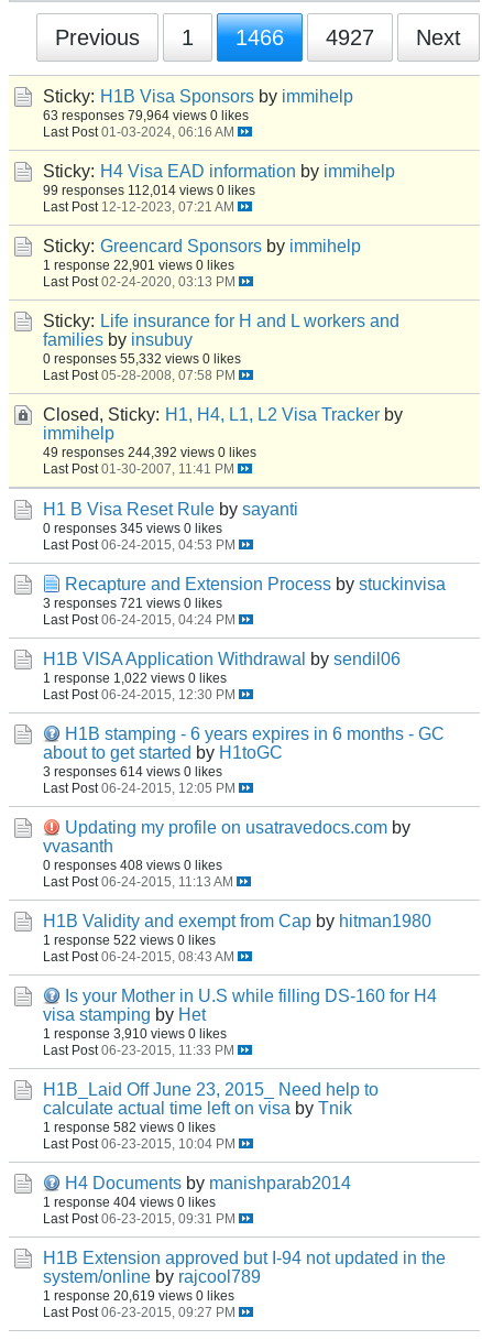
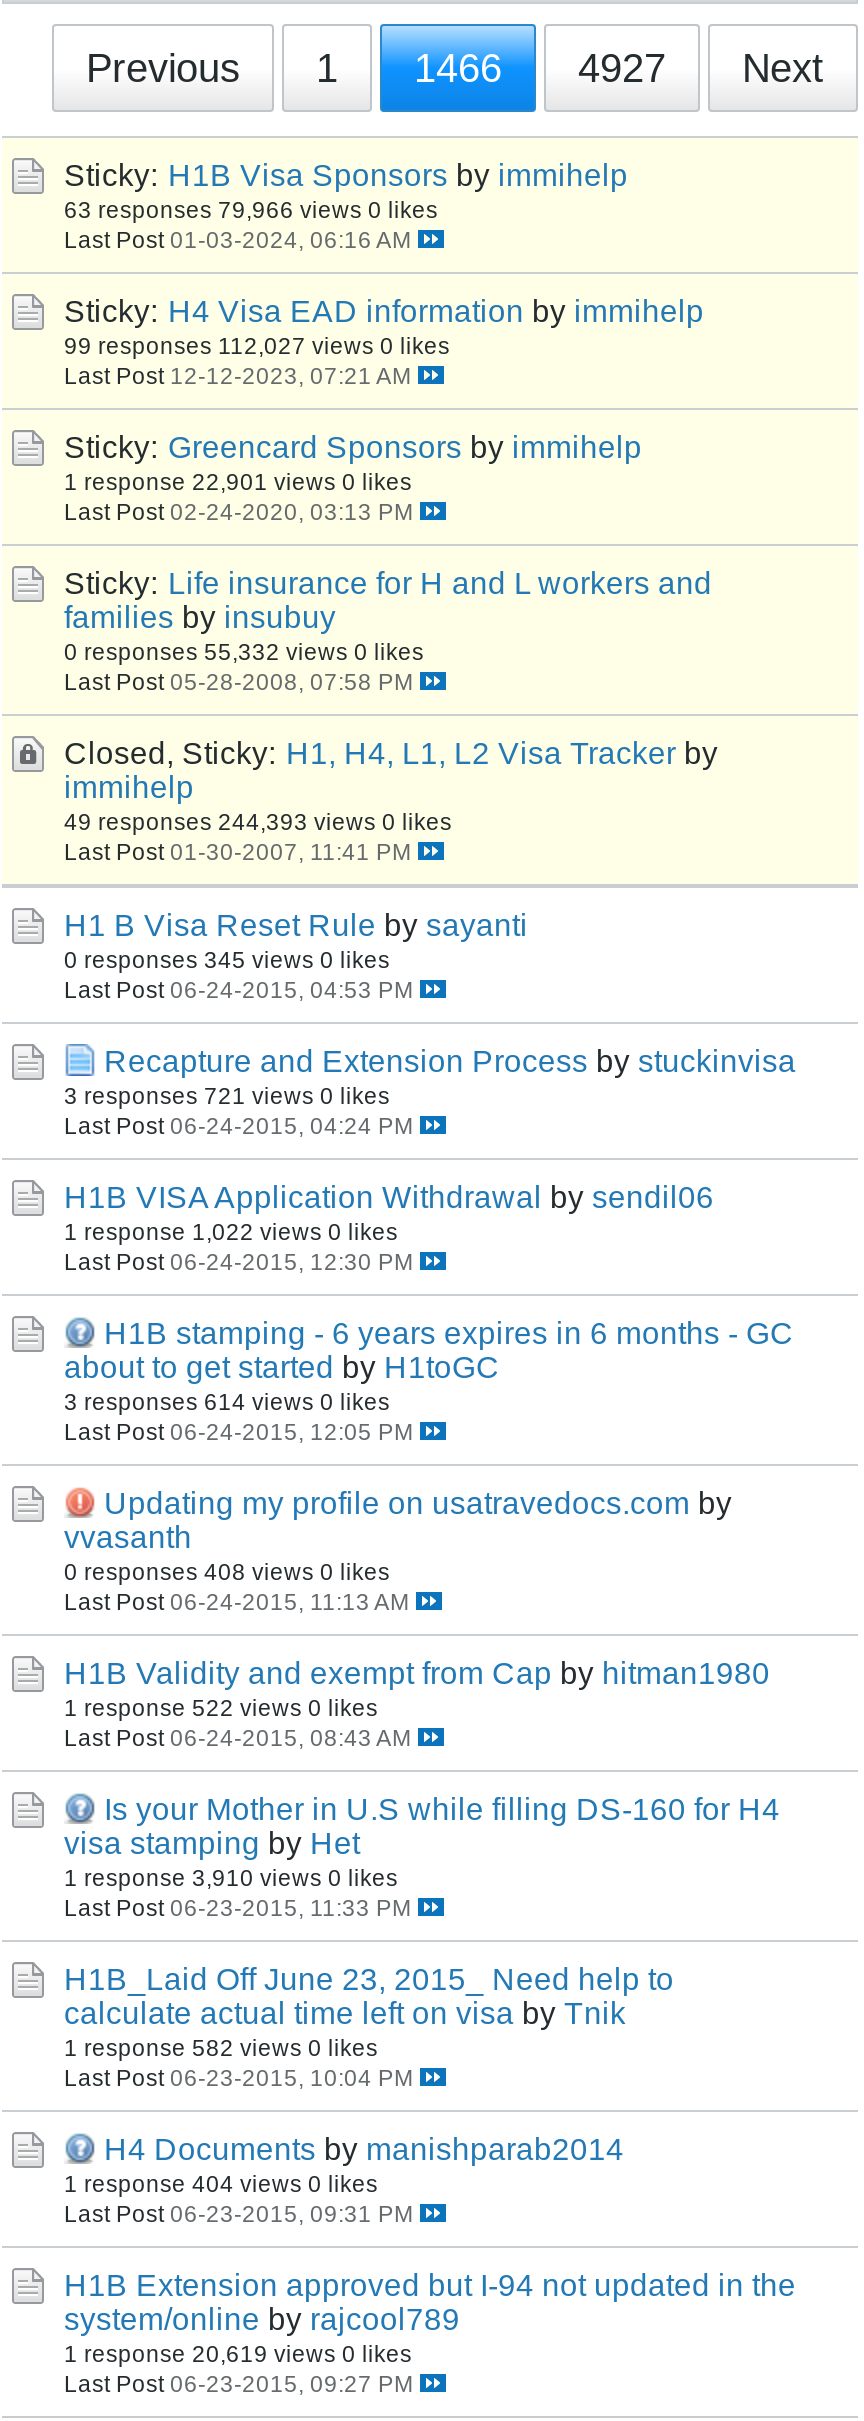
[43,107,249,122] 63 responses 79,964 views 0 likes -> [64,195,438,221] 63 responses 79,966 views 0 likes
[43,182,255,197] 99 responses 112,014 views 0 likes -> [64,331,450,357] 99 responses 112,027 views 0 likes
[43,444,256,459] 49 responses 244,392 views 0 likes -> [64,807,452,833] 49 responses 244,393 views 0 likes

